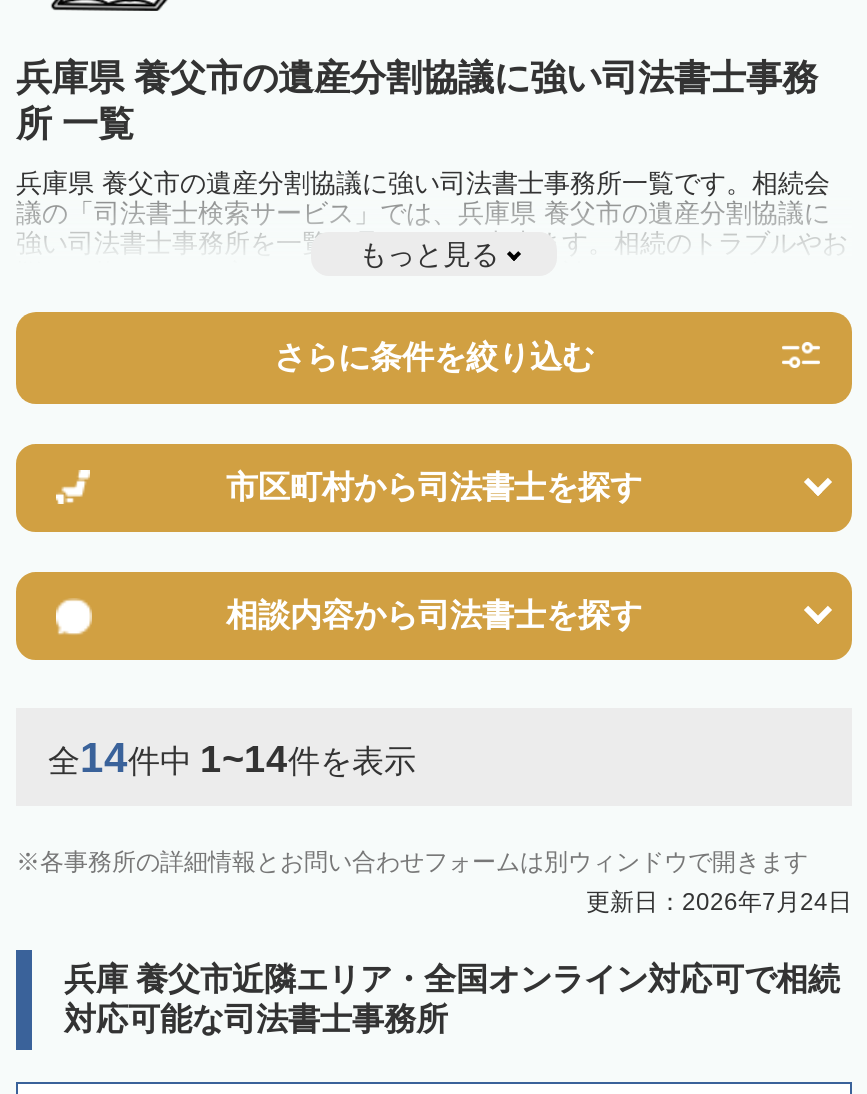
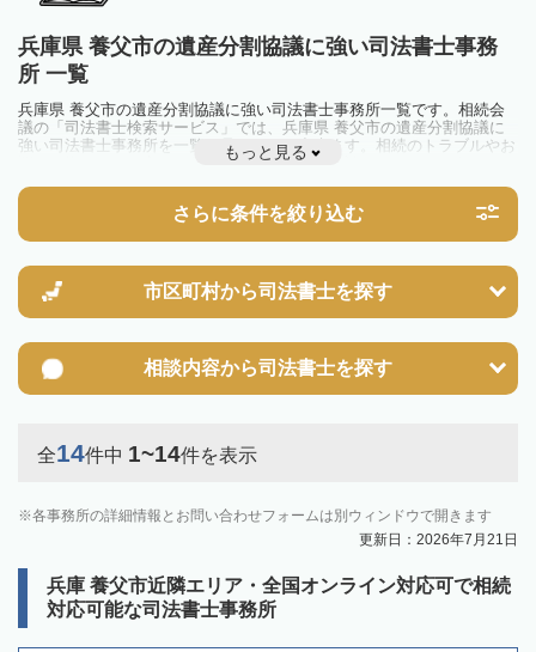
[586,888,852,916] 更新日：2026年7月24日 -> [359,531,518,548] 更新日：2026年7月21日

